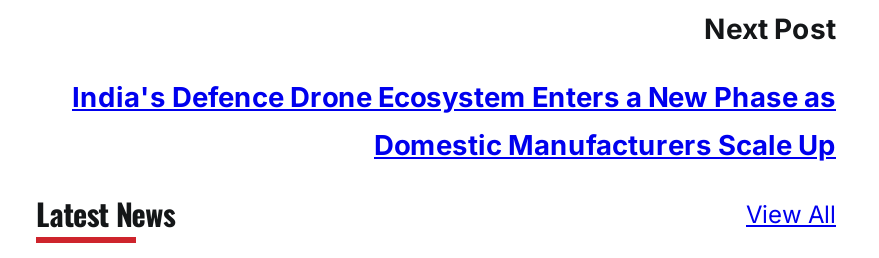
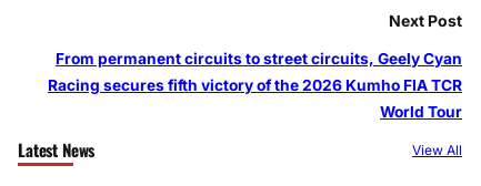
[72,80,836,160] India's Defence Drone Ecosystem Enters a New Phase as | Domestic Manufacturers Scale Up -> [48,50,462,121] From permanent circuits to street circuits, Geely Cyan | Racing secures fifth victory of the 2026 Kumho FIA TCR | World Tour

